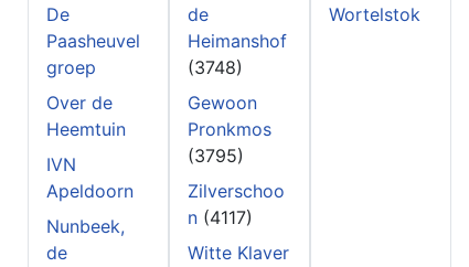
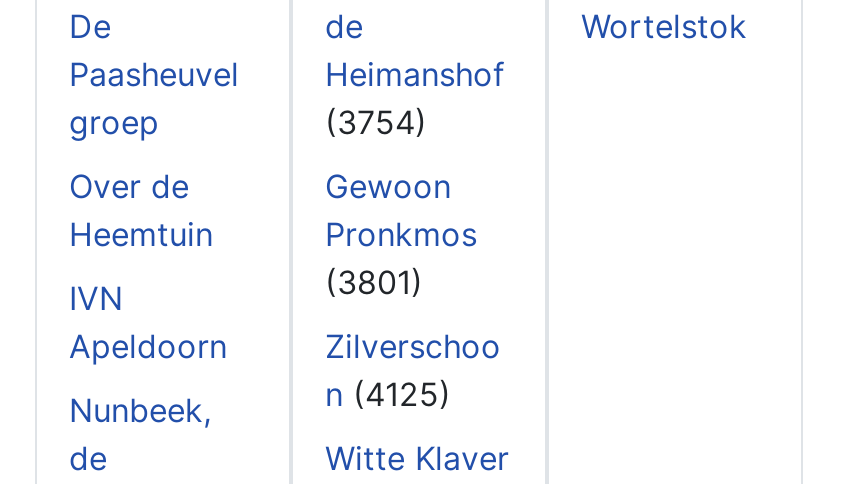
[188,57,243,79] (3748) -> [325,103,427,143] (3754)
[188,145,244,167] (3795) -> [325,263,423,303] (3801)
[188,207,253,229] n (4117) -> [325,375,451,415] n (4125)

